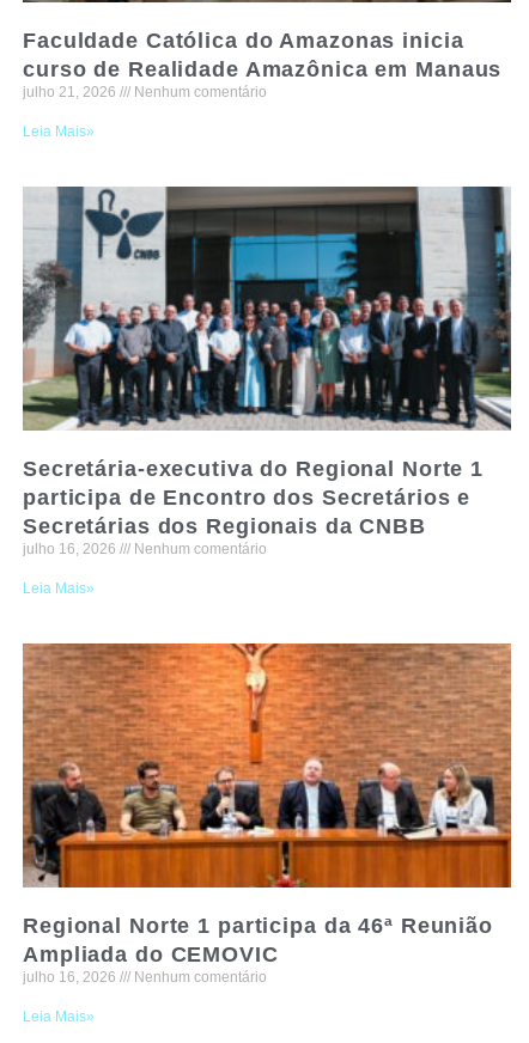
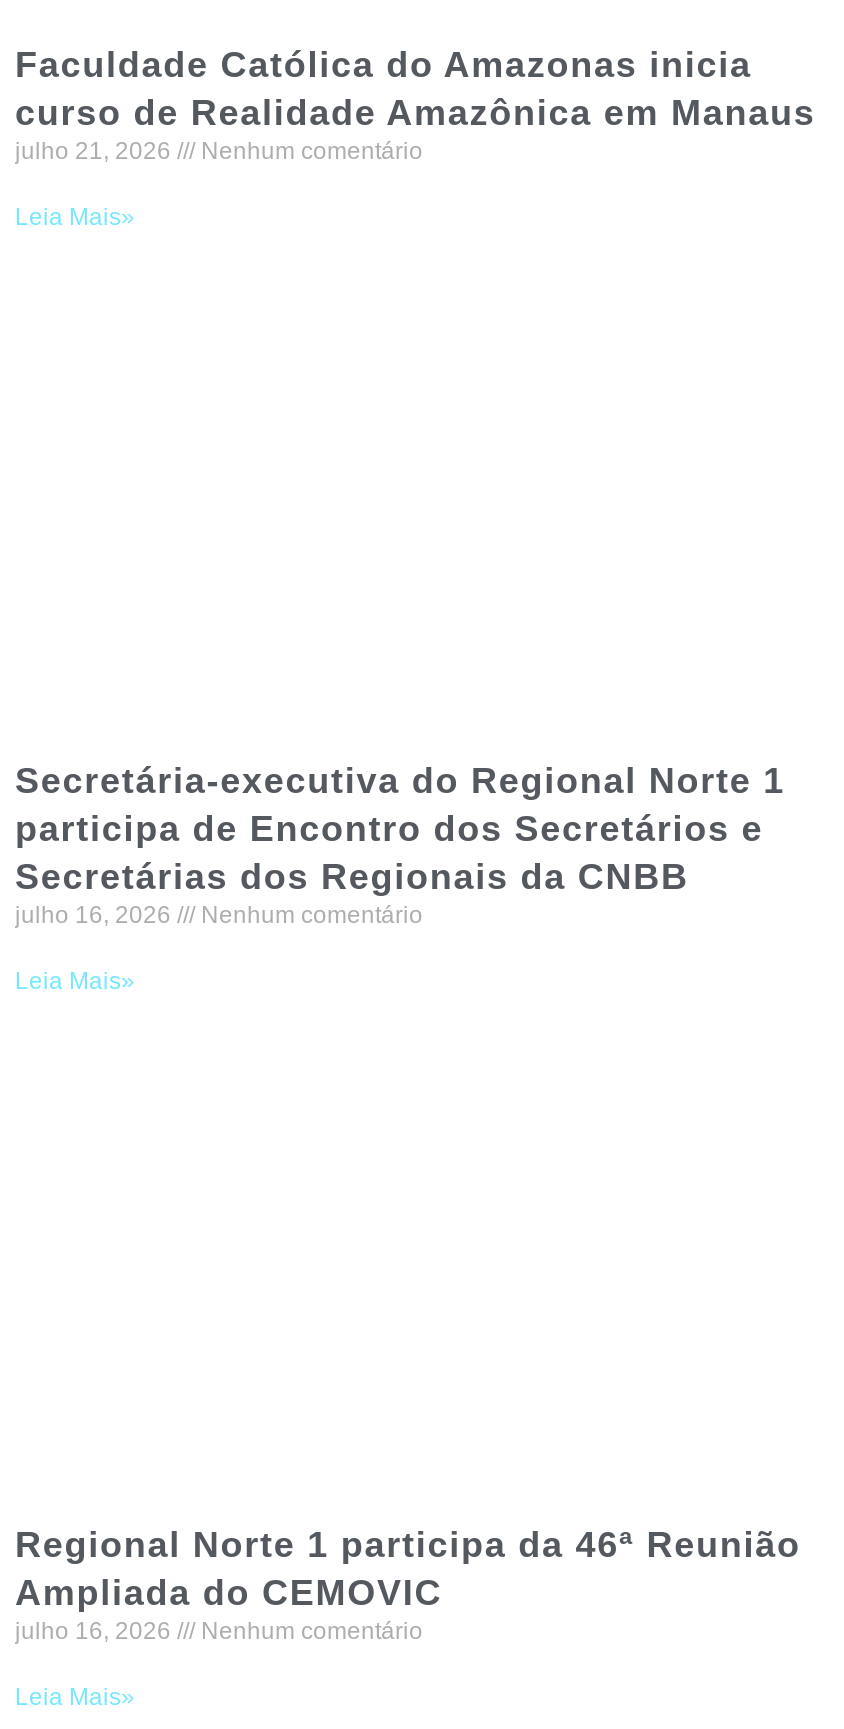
[22,185,512,432] [image] -> none
[22,642,512,889] [image] -> none

